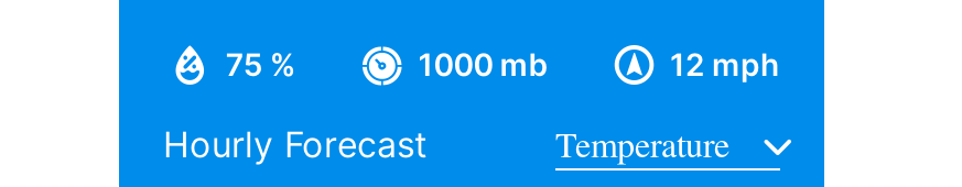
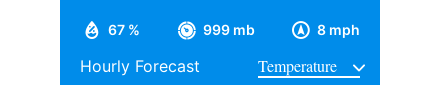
[226,45,296,83] 75 % -> [108,21,140,38] 67 %
[418,45,548,83] 1000 mb -> [203,21,255,38] 999 mb
[670,45,780,83] 12 mph -> [317,21,360,38] 8 mph

